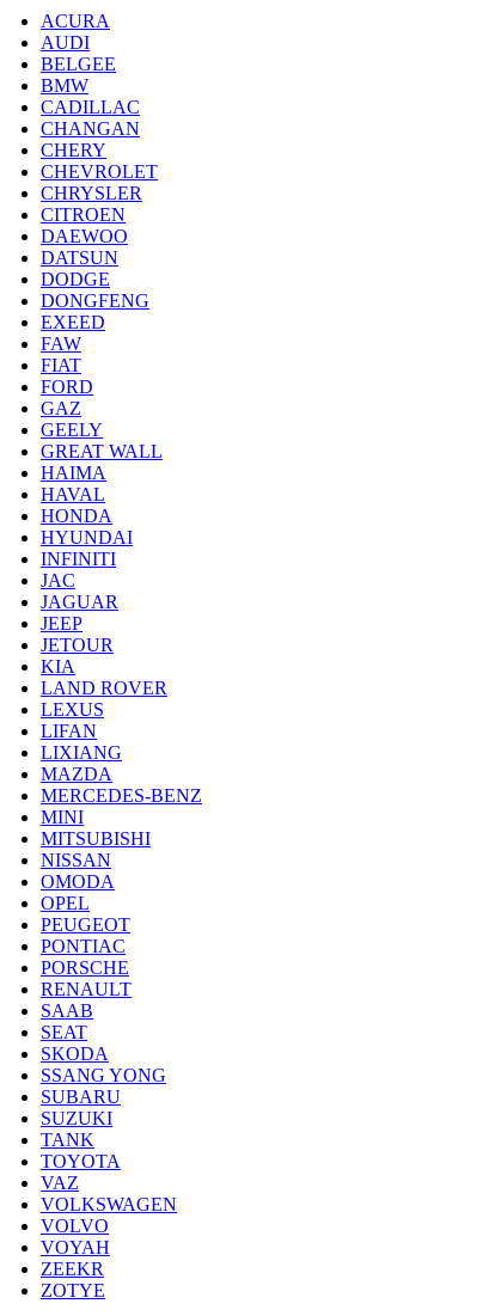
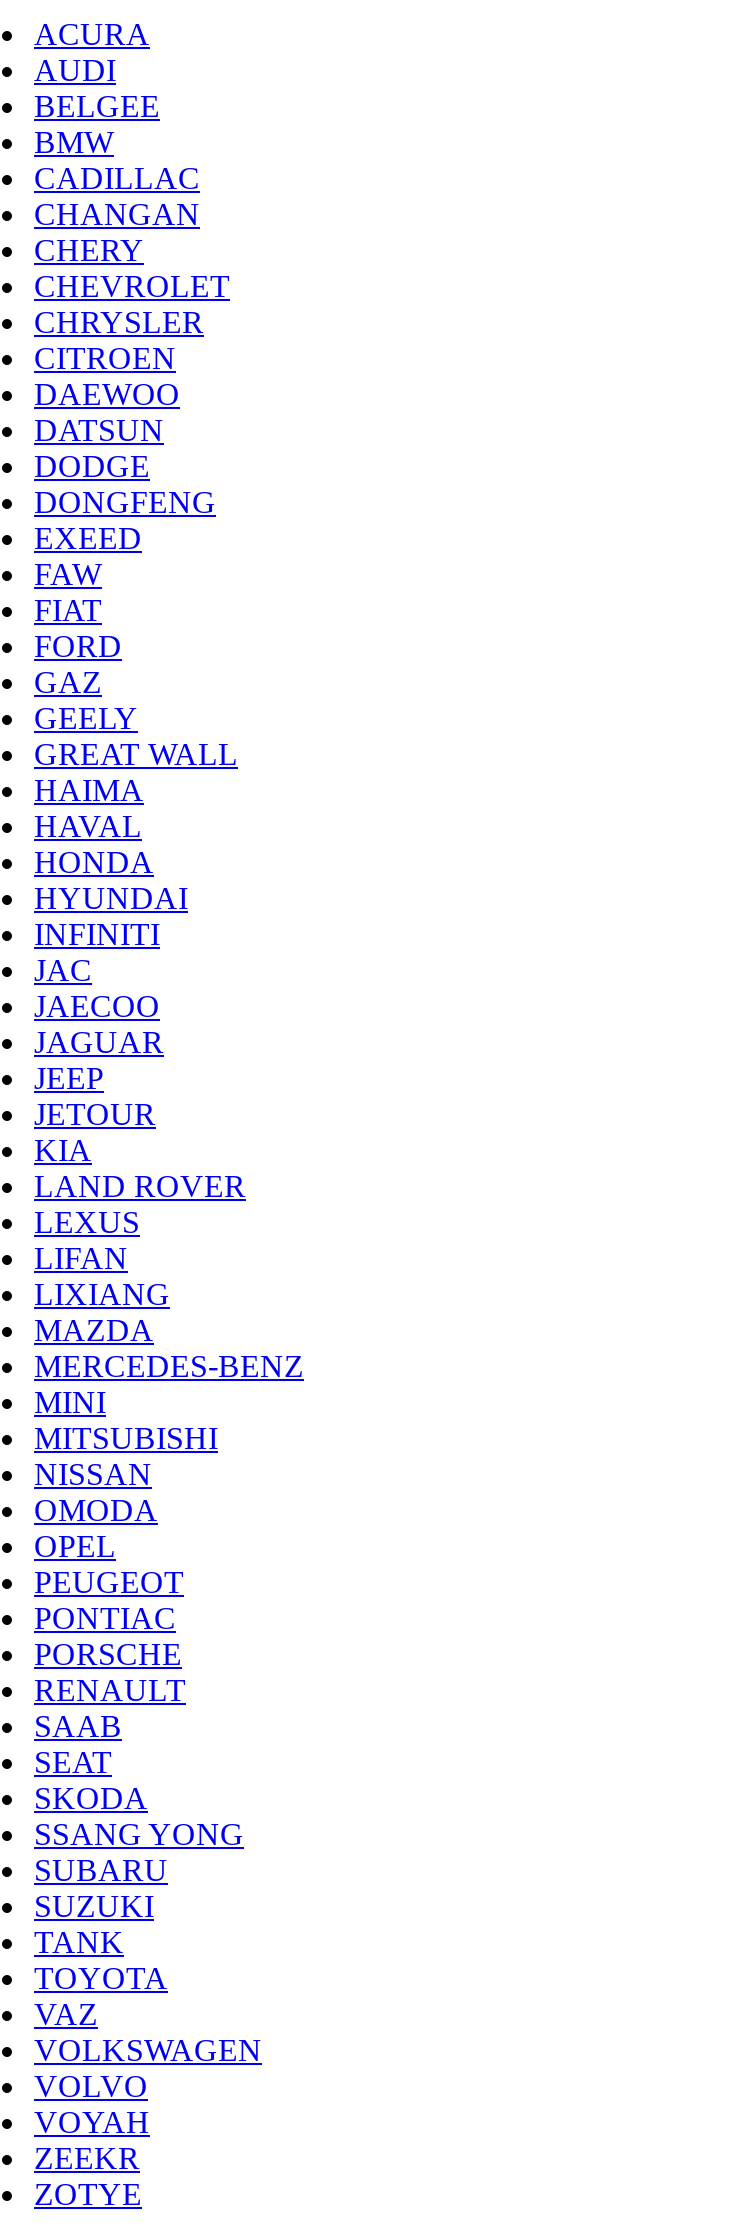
none -> [34,990,160,1024] JAECOO

